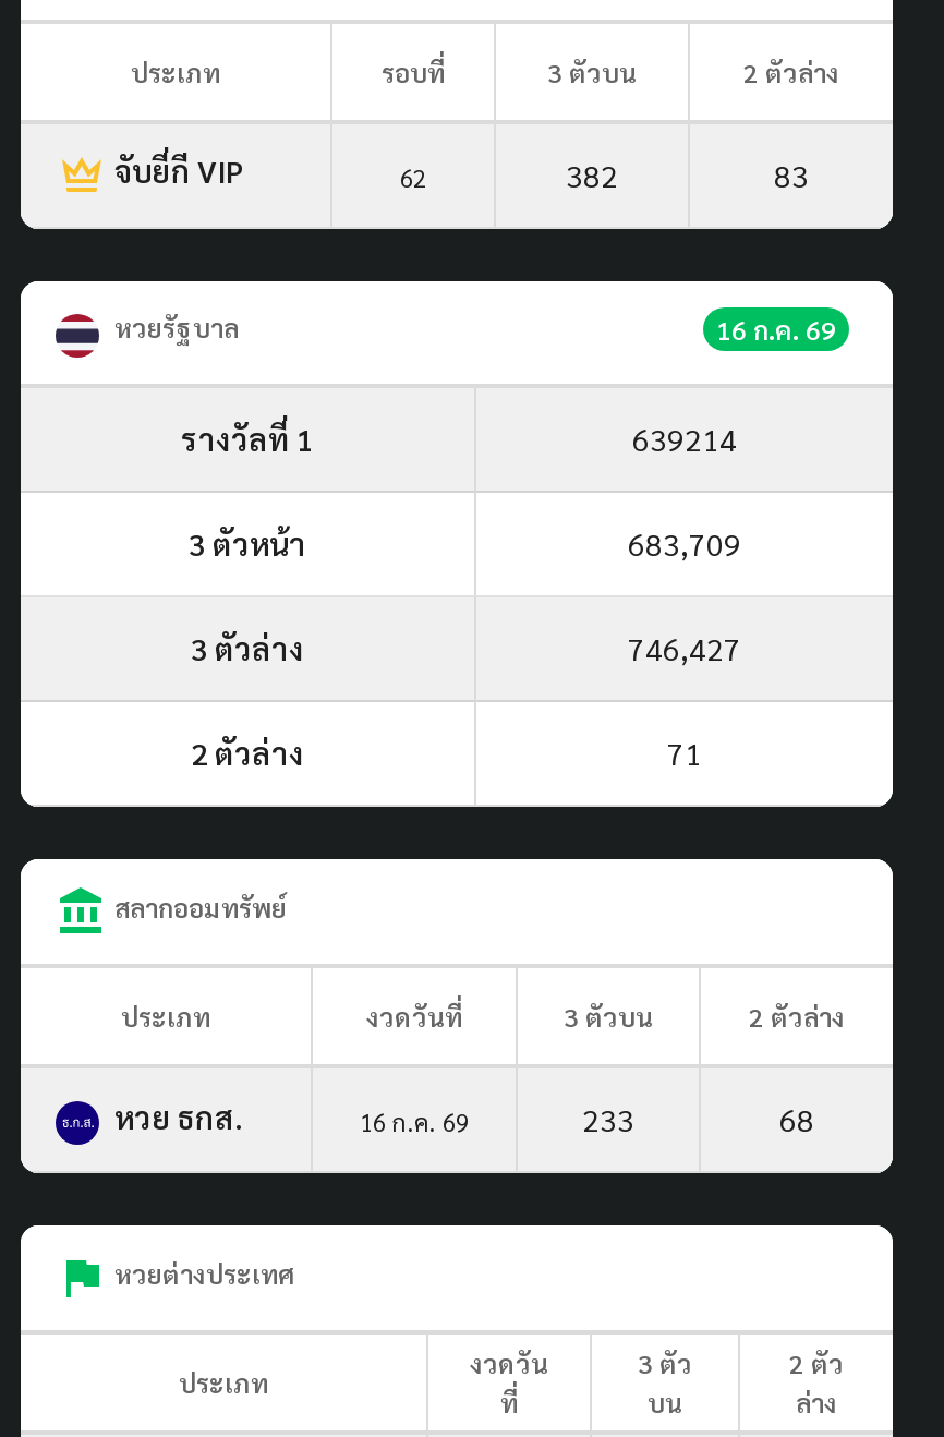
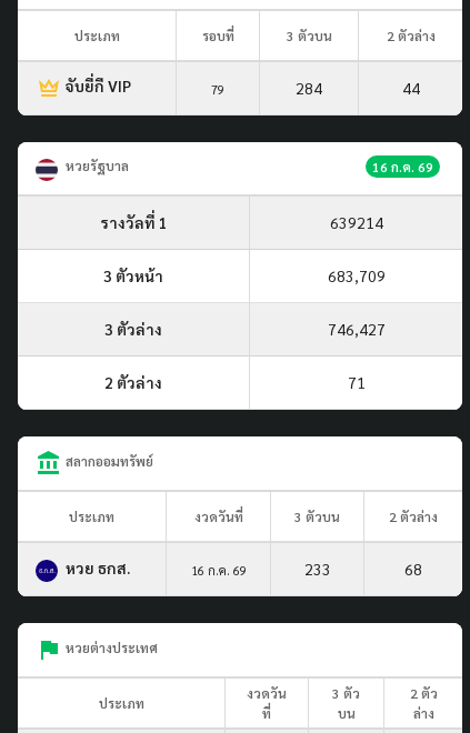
[400,161,426,194] 62 -> [211,81,224,98] 79
[566,154,618,194] 382 -> [296,78,322,98] 284
[774,154,809,194] 83 -> [402,78,419,98] 44

